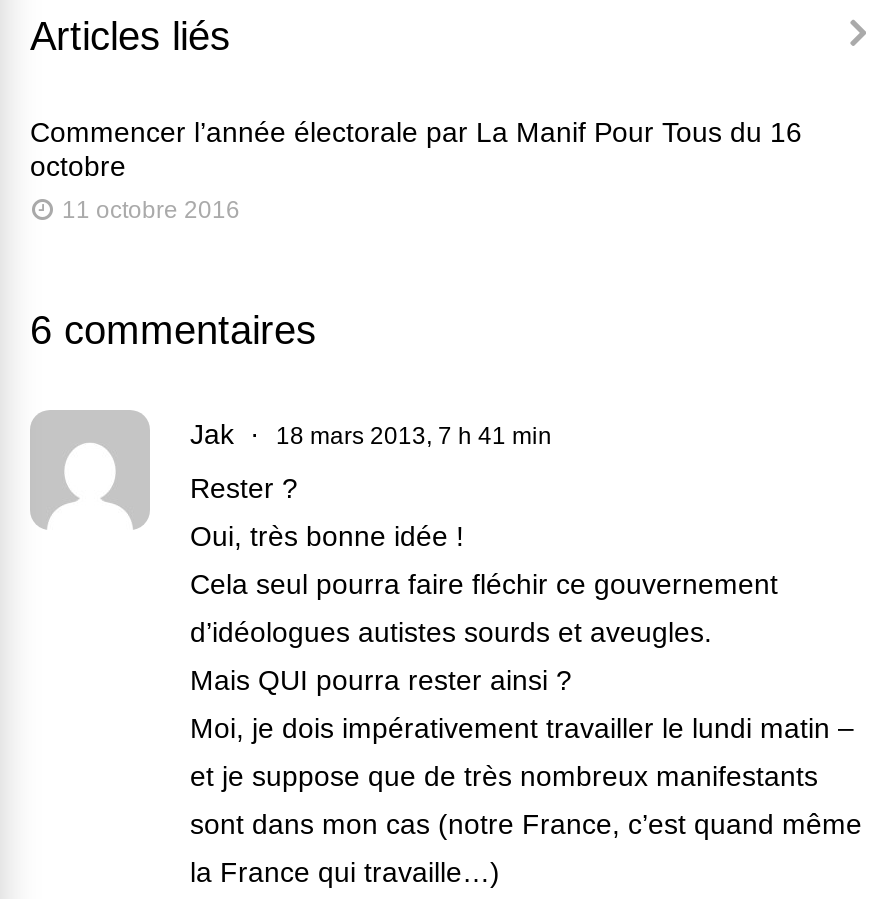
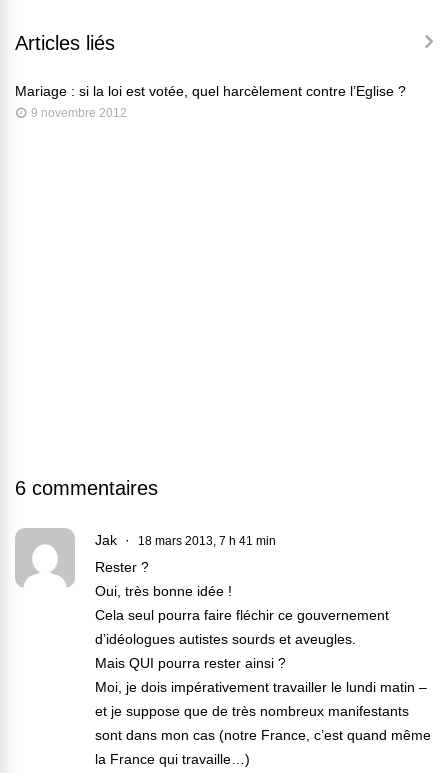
[30,116,802,224] Commencer l’année électorale par La Manif Pour Tous du 16 | octobre | 11 octobre 2016 -> [15,83,406,120] Mariage : si la loi est votée, quel harcèlement contre l’Eglise ? | 9 novembre 2012

